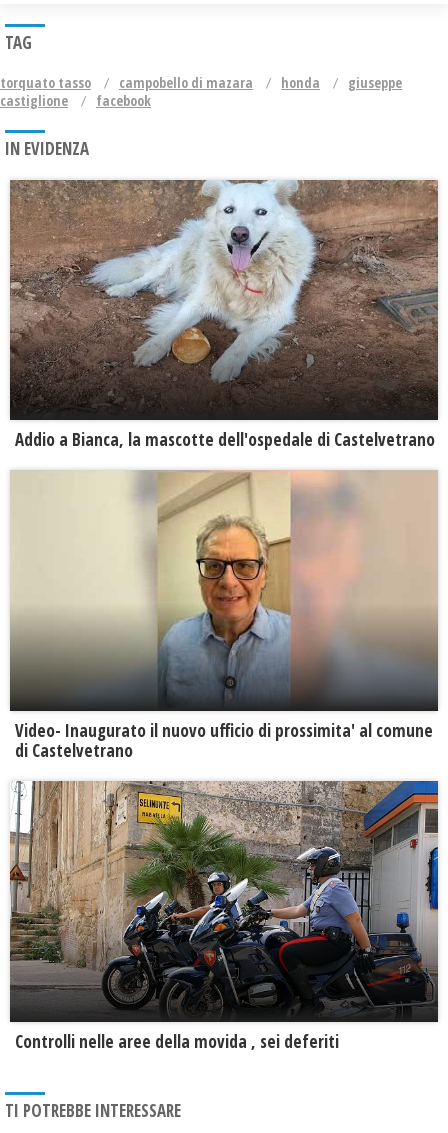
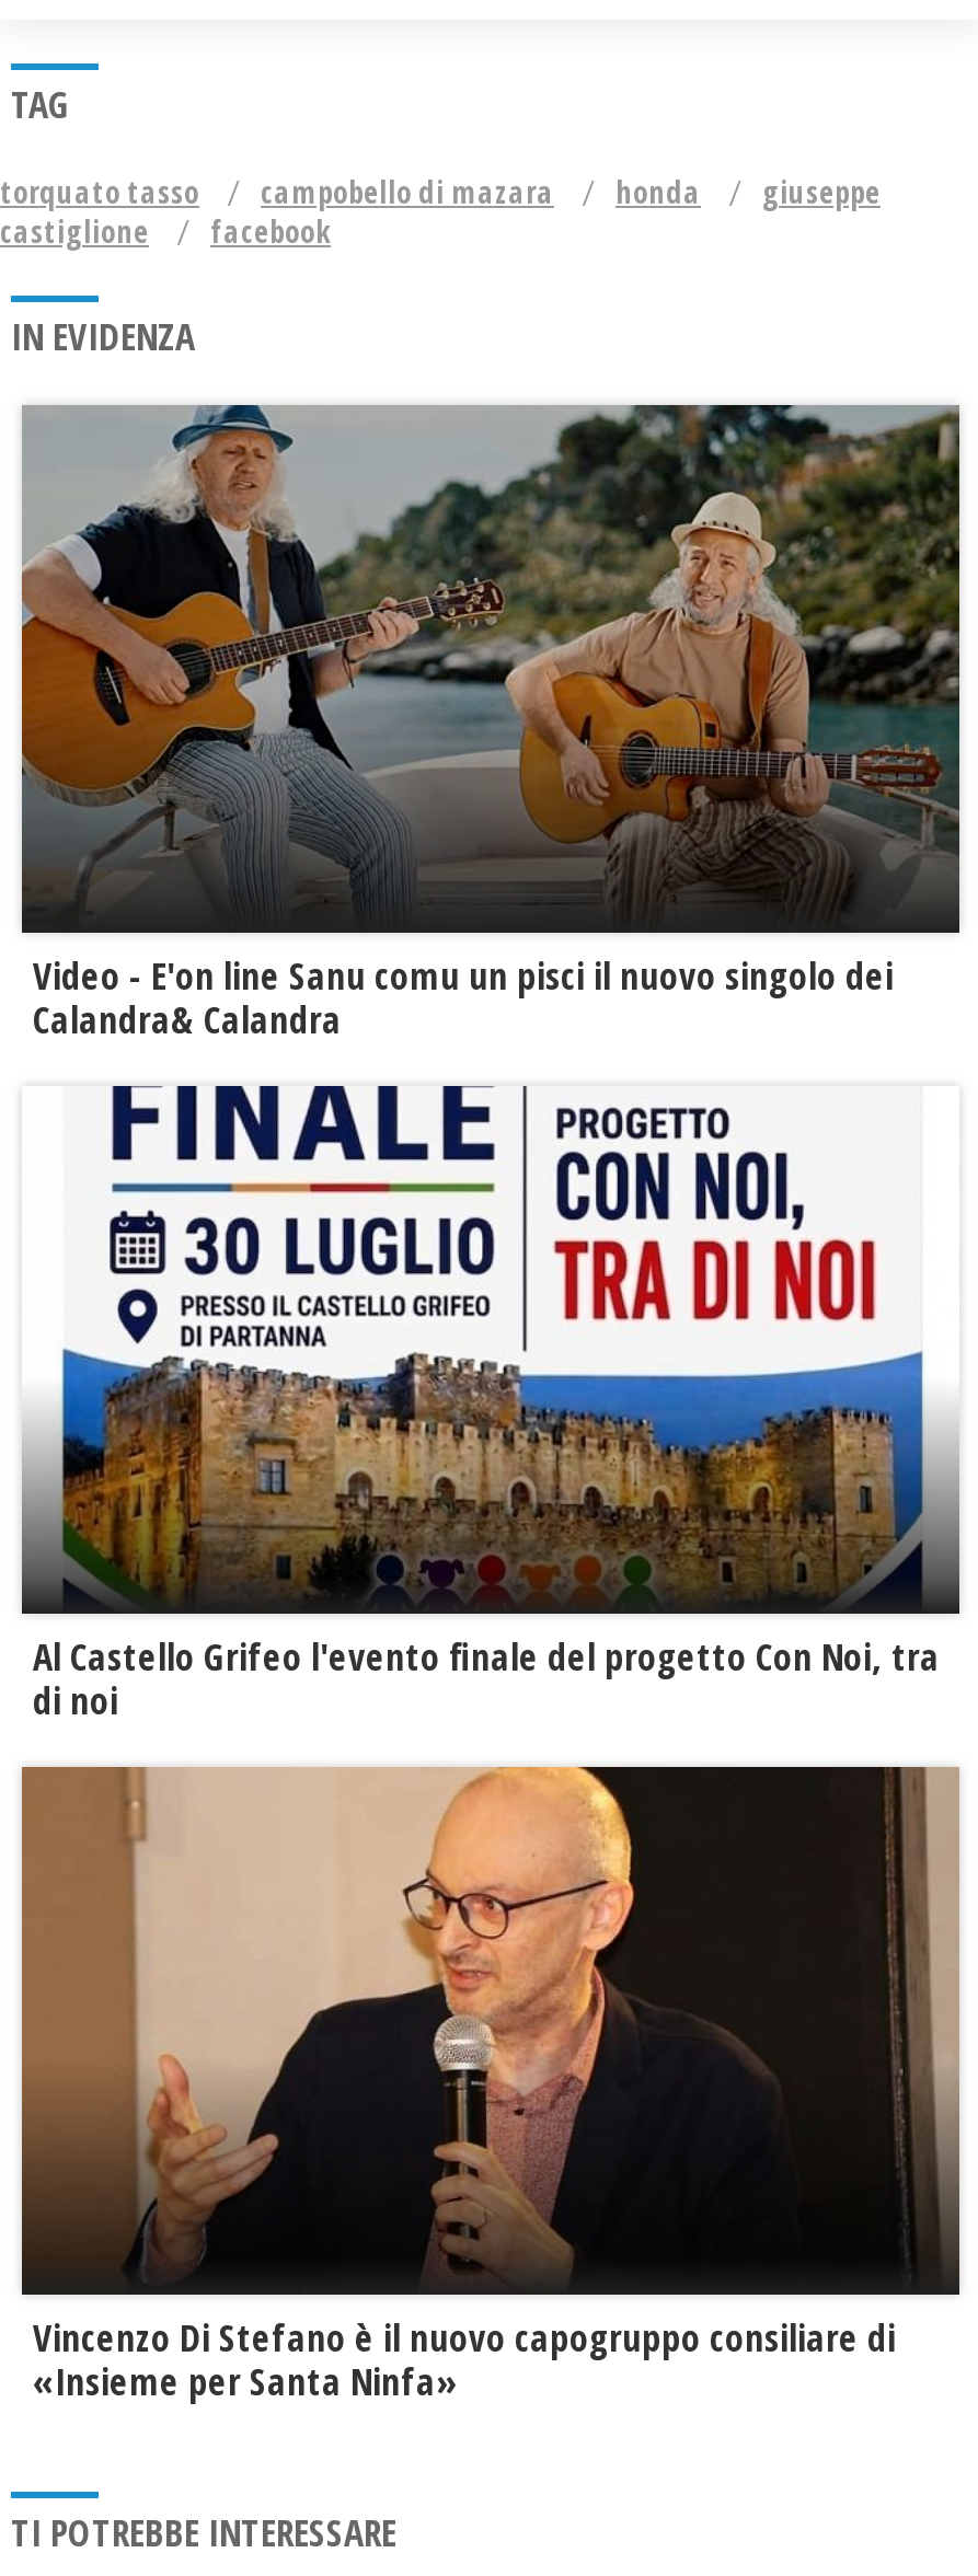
[10,179,439,451] [image] | Addio a Bianca, la mascotte dell'ospedale di Castelvetrano -> [22,403,962,1045] [image] | Video - E'on line Sanu comu un pisci il nuovo singolo dei | Calandra& Calandra
[10,469,438,762] [image] | Video- Inaugurato il nuovo ufficio di prossimita' al comune | di Castelvetrano -> [24,1106,959,1726] [image] | Al Castello Grifeo l'evento finale del progetto Con Noi, tra | di noi
[10,780,439,1053] [image] | Controlli nelle aree della movida , sei deferiti -> [20,1765,959,2406] [image] | Vincenzo Di Stefano è il nuovo capogruppo consiliare di | «Insieme per Santa Ninfa»

